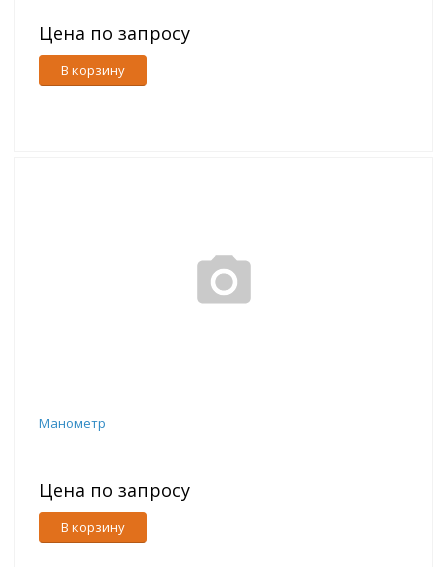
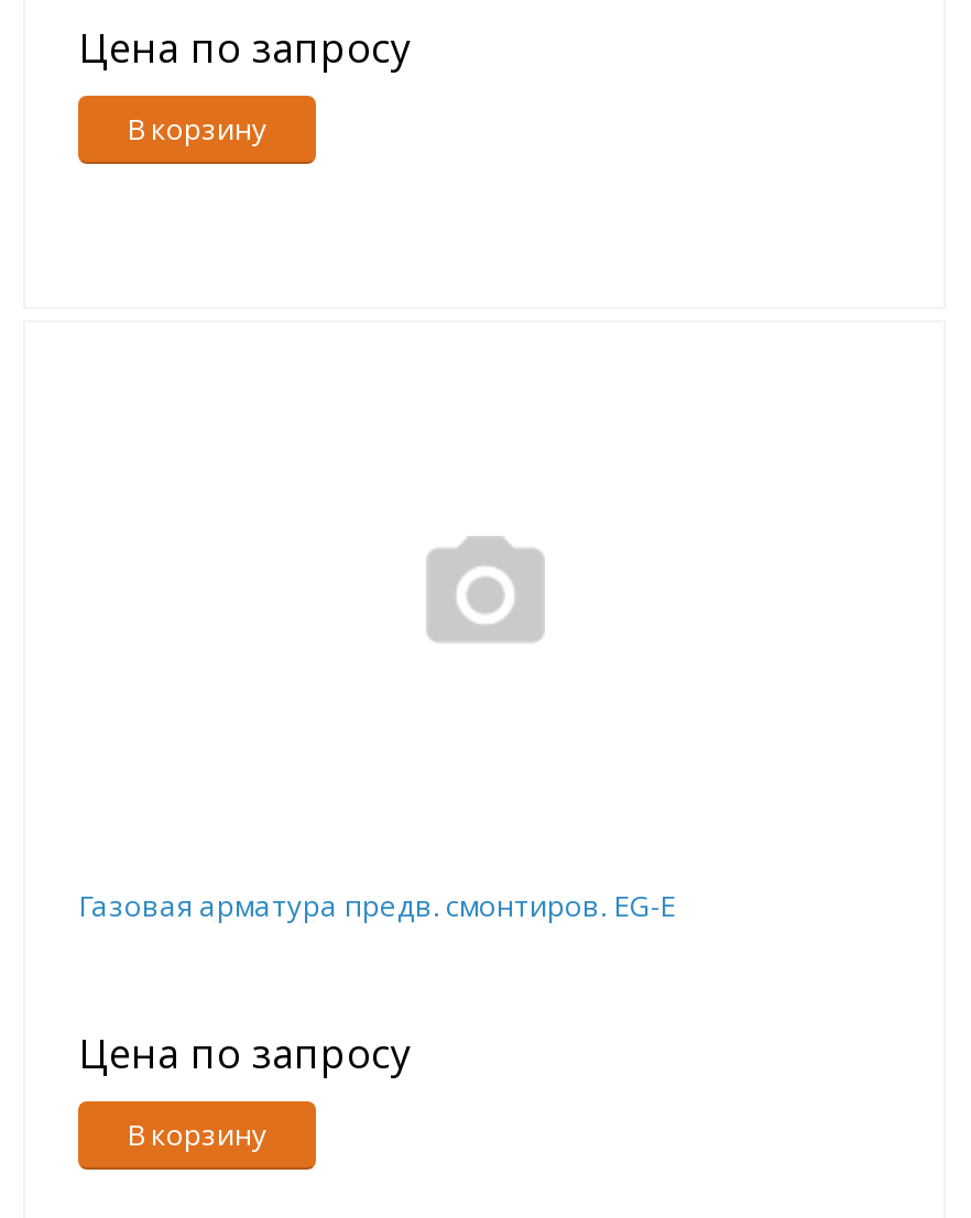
[39,413,106,431] Манометр -> [78,885,675,924] Газовая арматура предв. смонтиров. EG-E

